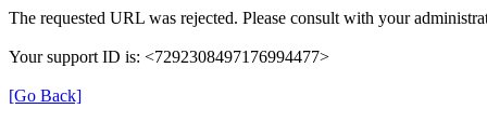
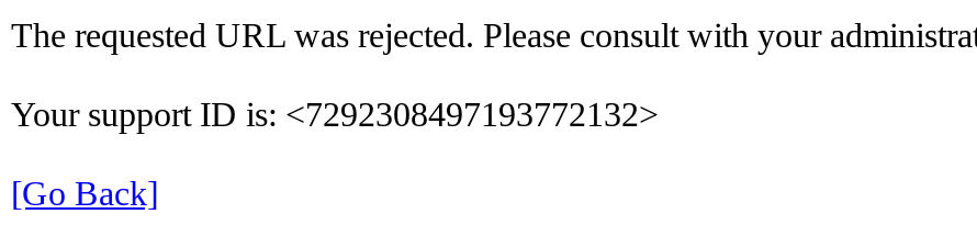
[9,48,329,66] Your support ID is: <7292308497176994477> -> [11,95,659,133] Your support ID is: <7292308497193772132>

